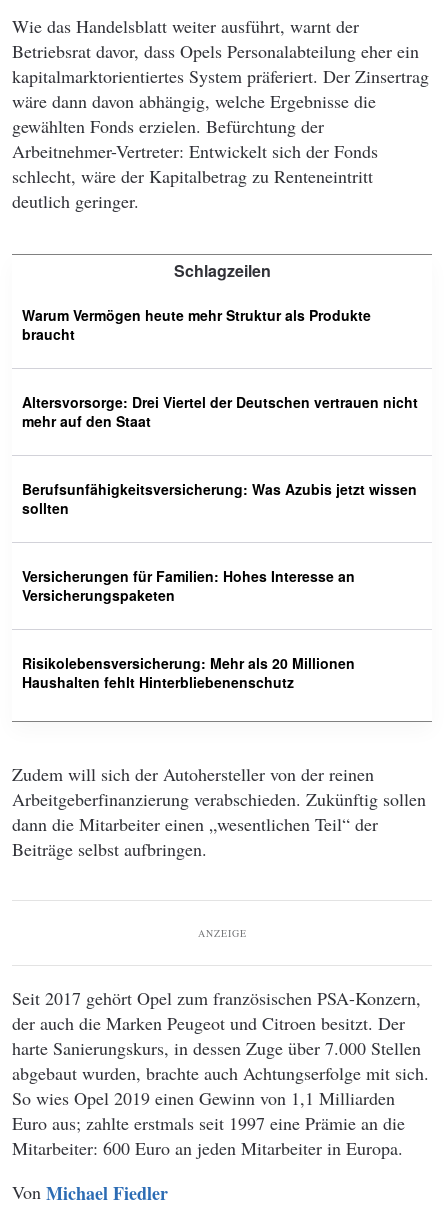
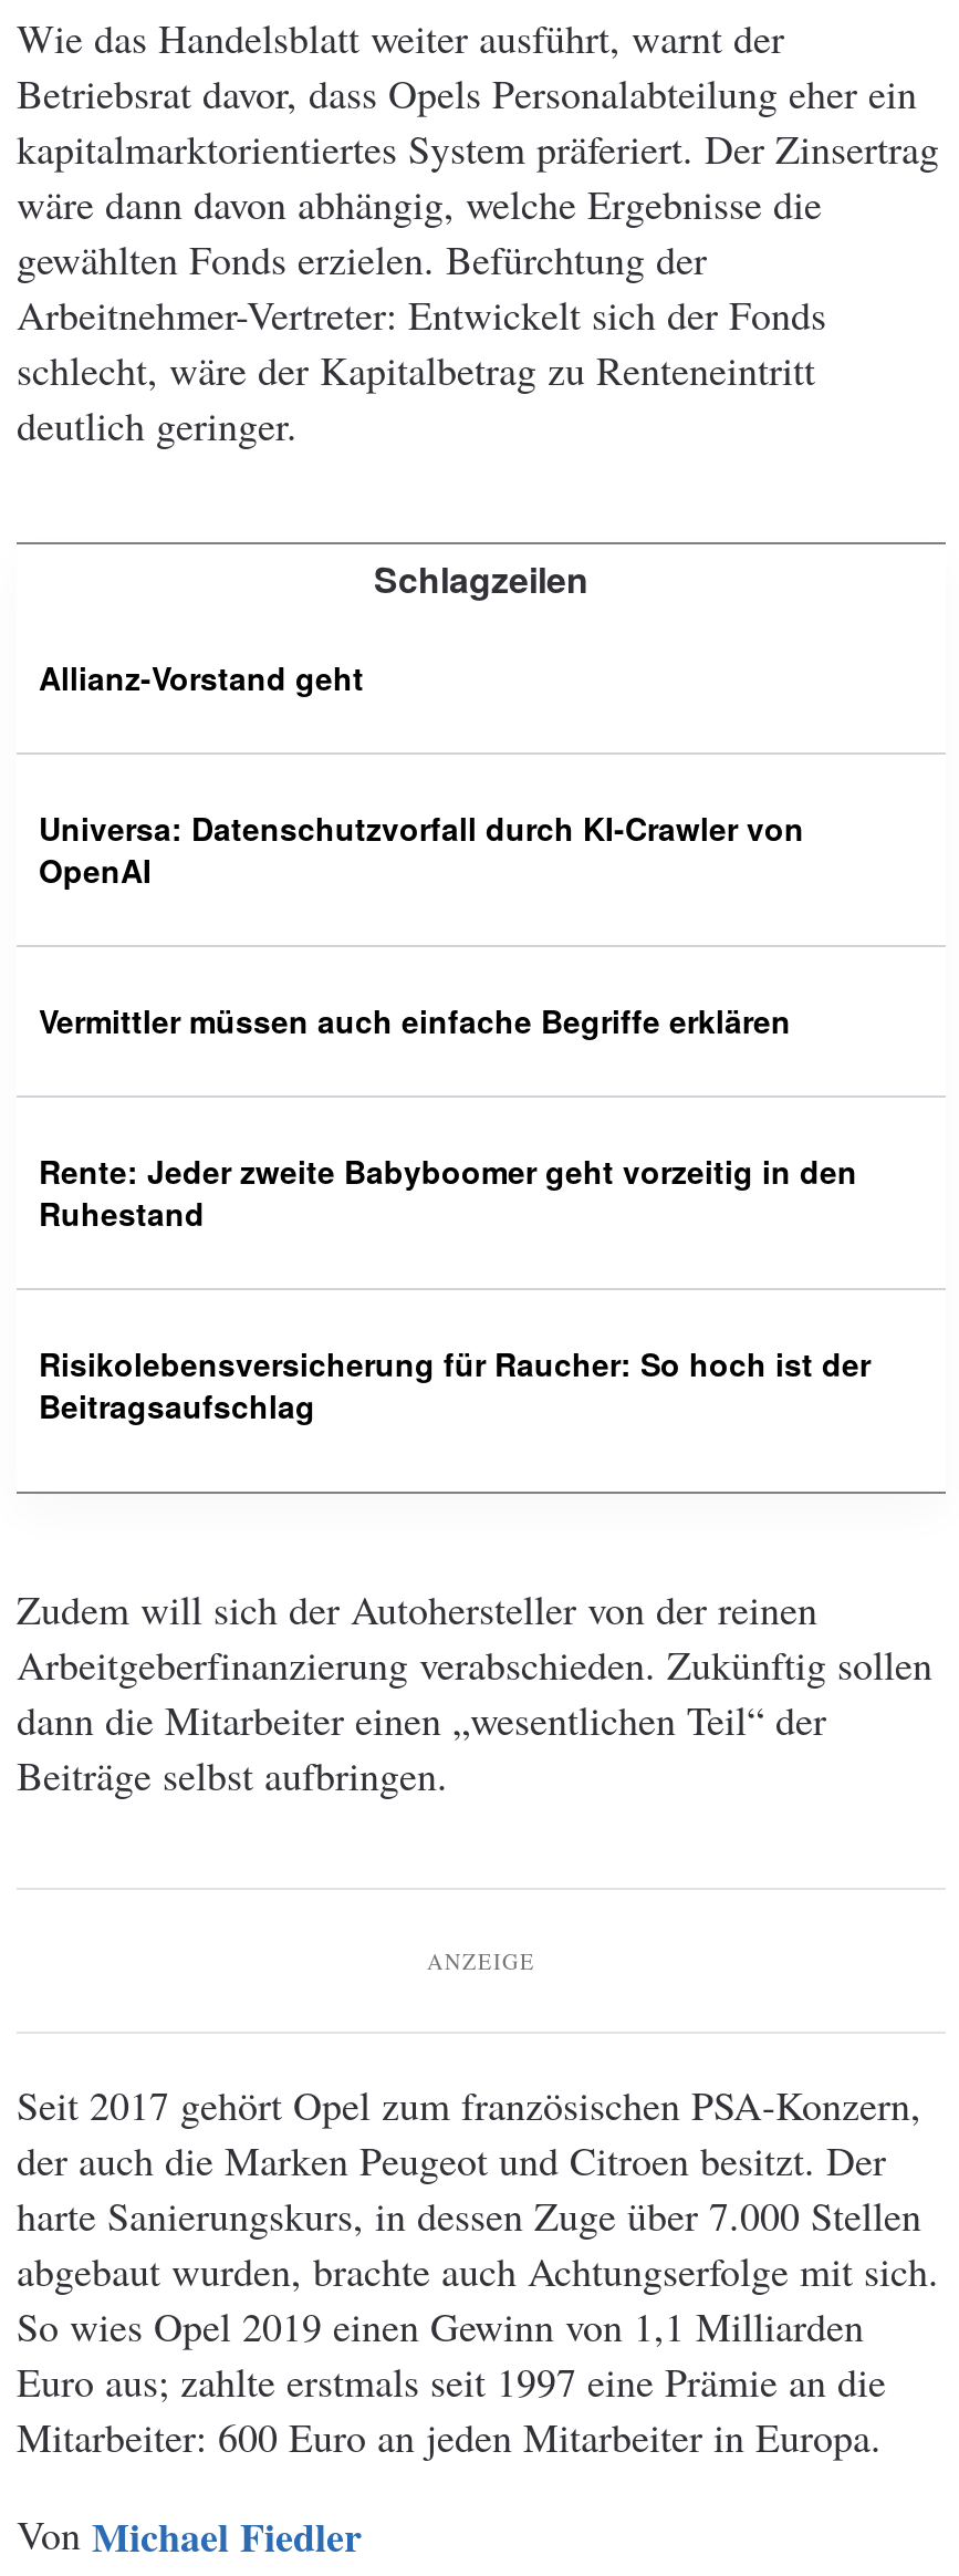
[22,305,371,344] Warum Vermögen heute mehr Struktur als Produkte | braucht -> [39,654,364,699] Allianz-Vorstand geht
[22,392,418,431] Altersvorsorge: Drei Viertel der Deutschen vertrauen nicht | mehr auf den Staat -> [39,805,804,891] Universa: Datenschutzvorfall durch KI-Crawler von | OpenAI
[22,479,417,518] Berufsunfähigkeitsversicherung: Was Azubis jetzt wissen | sollten -> [39,997,791,1042] Vermittler müssen auch einfache Begriffe erklären
[22,566,355,605] Versicherungen für Familien: Hohes Interesse an | Versicherungspaketen -> [39,1148,857,1234] Rente: Jeder zweite Babyboomer geht vorzeitig in den | Ruhestand
[22,653,355,692] Risikolebensversicherung: Mehr als 20 Millionen | Haushalten fehlt Hinterbliebenenschutz -> [39,1340,871,1427] Risikolebensversicherung für Raucher: So hoch ist der | Beitragsaufschlag

